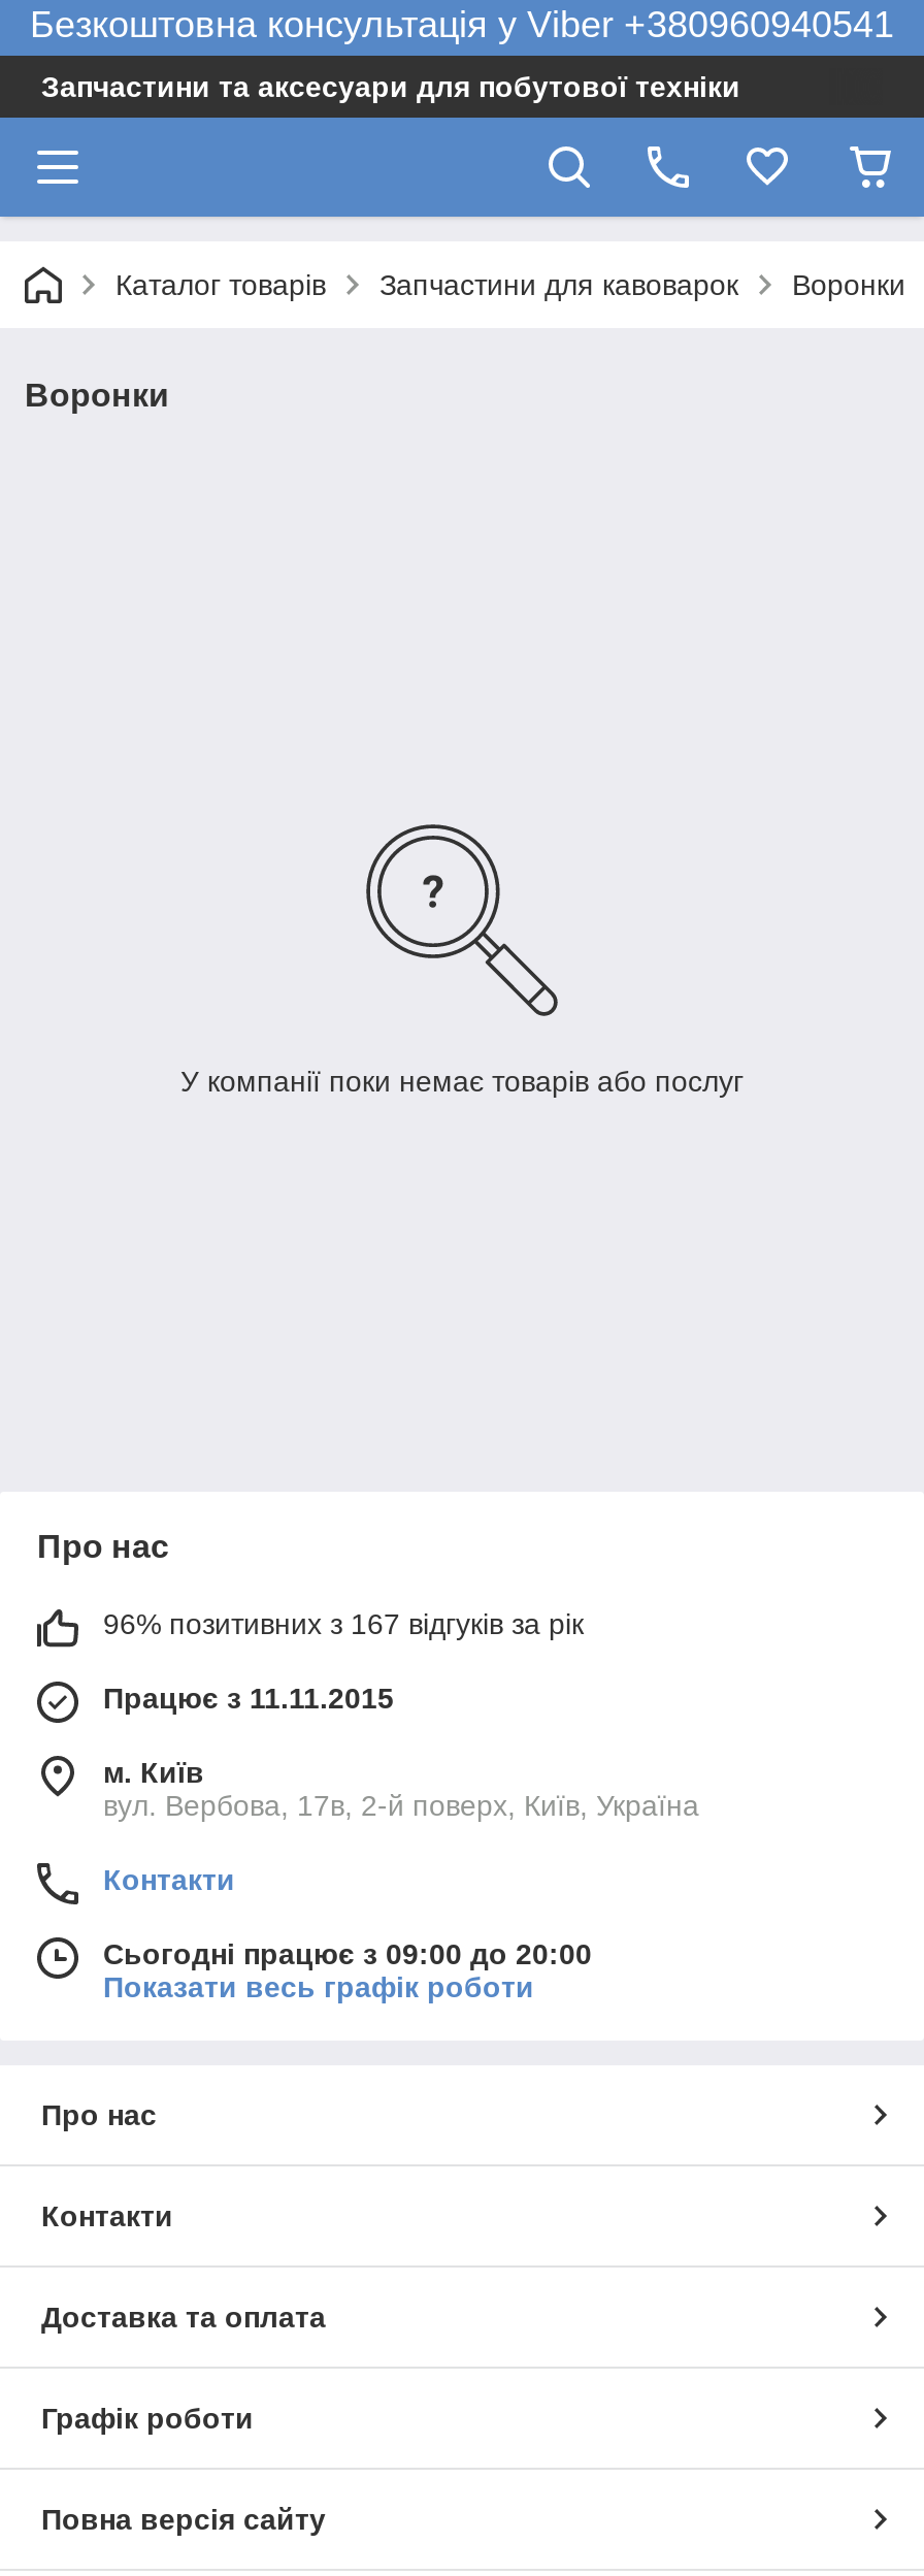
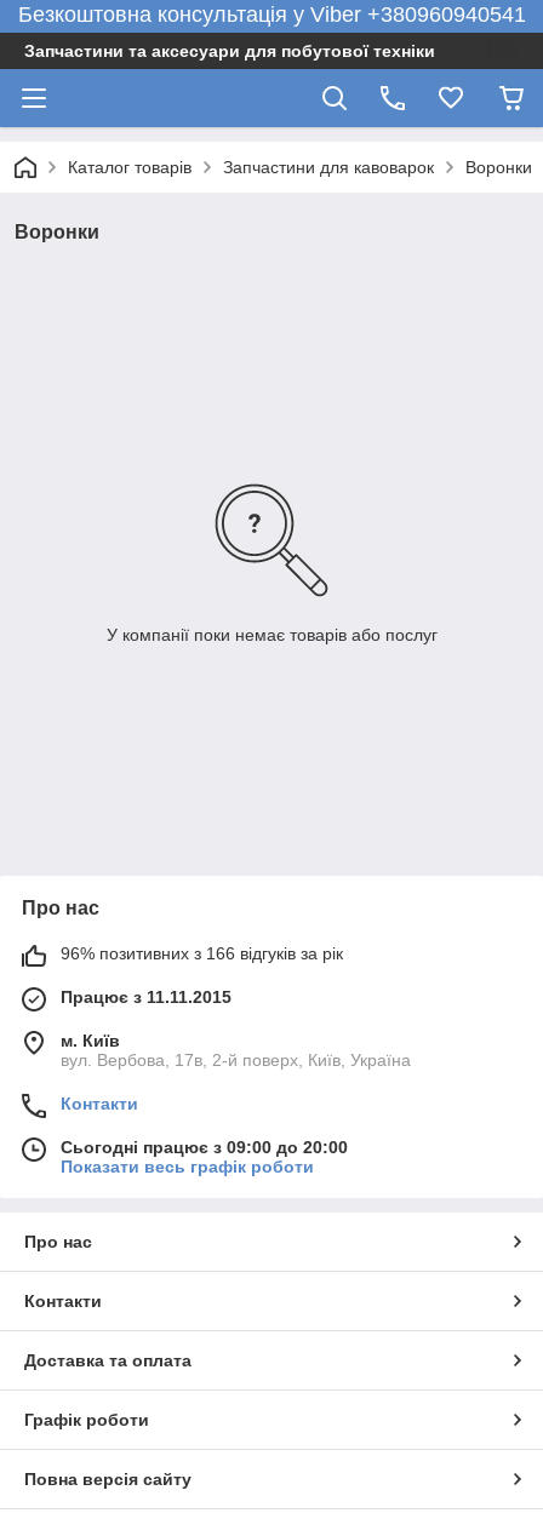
[103,1608,584,1641] 96% позитивних з 167 відгуків за рік -> [61,944,343,964] 96% позитивних з 166 відгуків за рік

